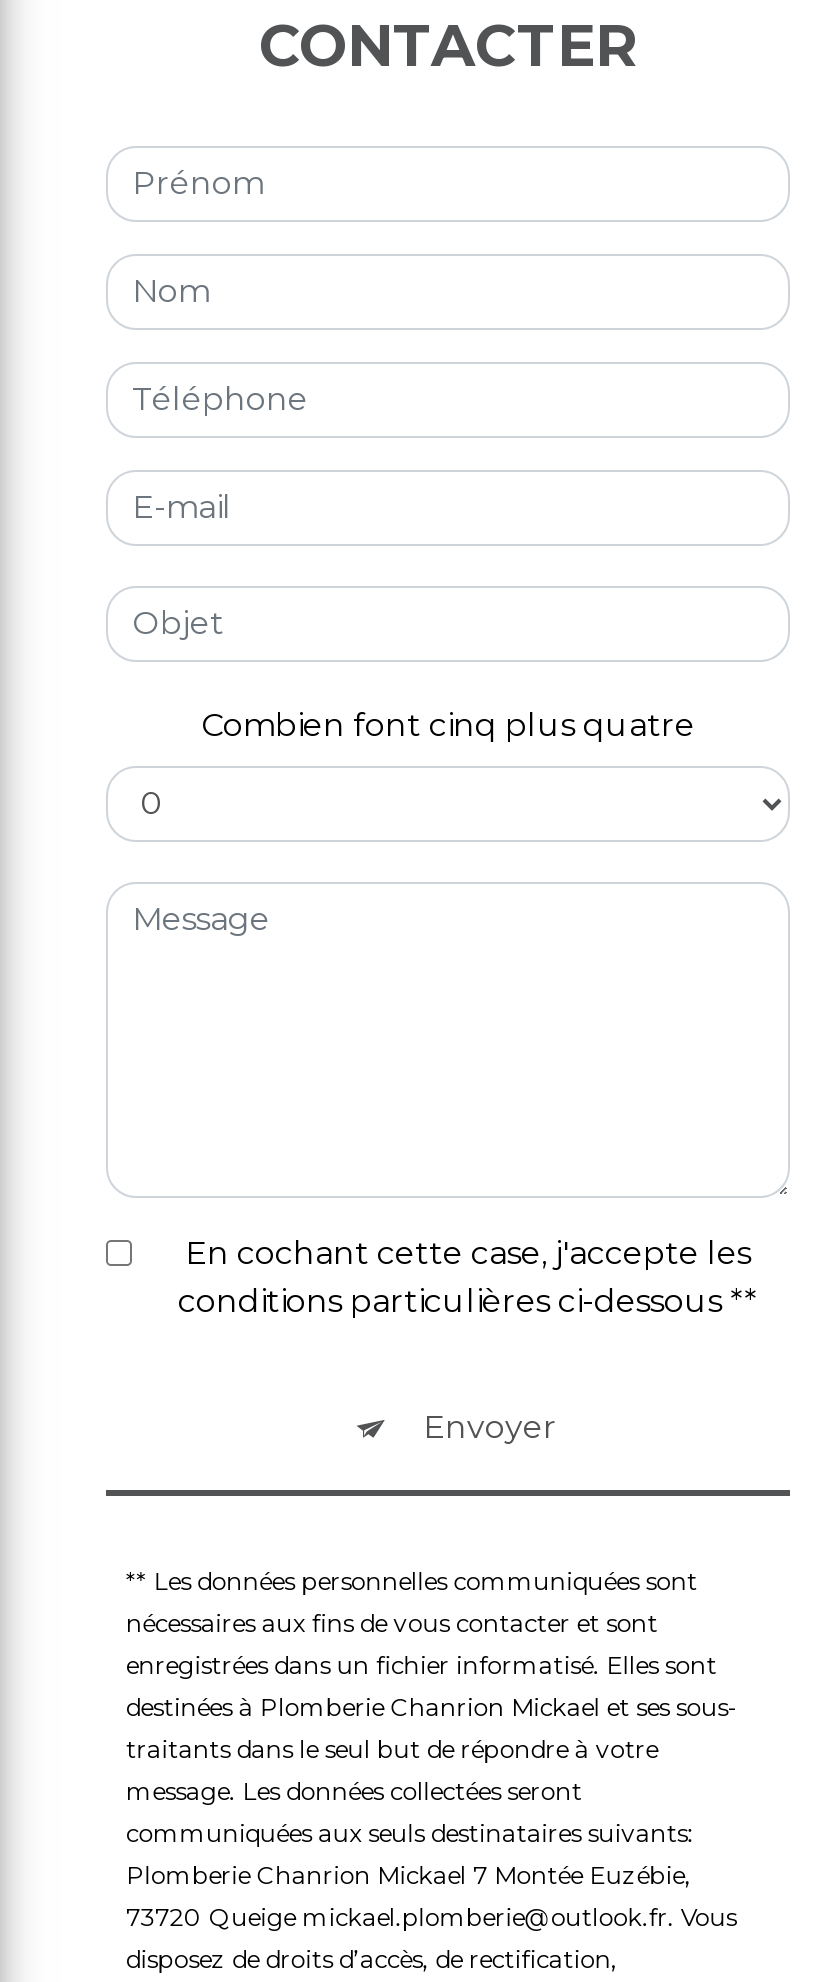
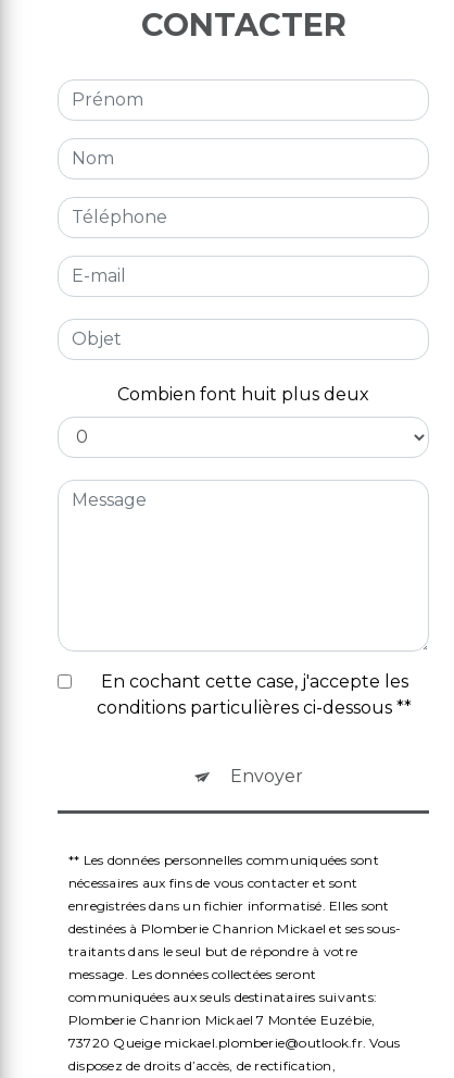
[201,705,695,743] Combien font cinq plus quatre -> [117,384,369,404] Combien font huit plus deux

